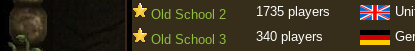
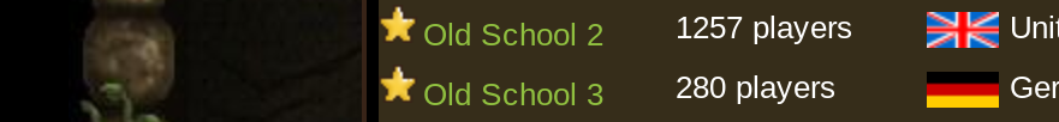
[150,4,329,22] Old School 2 1735 players -> [423,10,853,53] Old School 2 1257 players
[150,29,322,47] Old School 3 340 players -> [423,69,837,112] Old School 3 280 players

